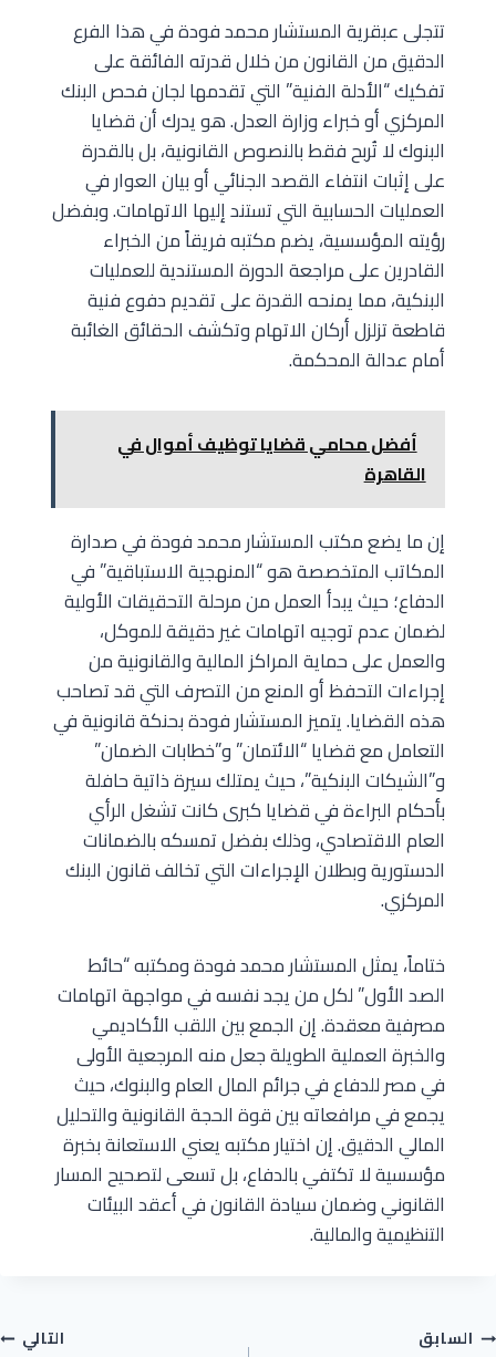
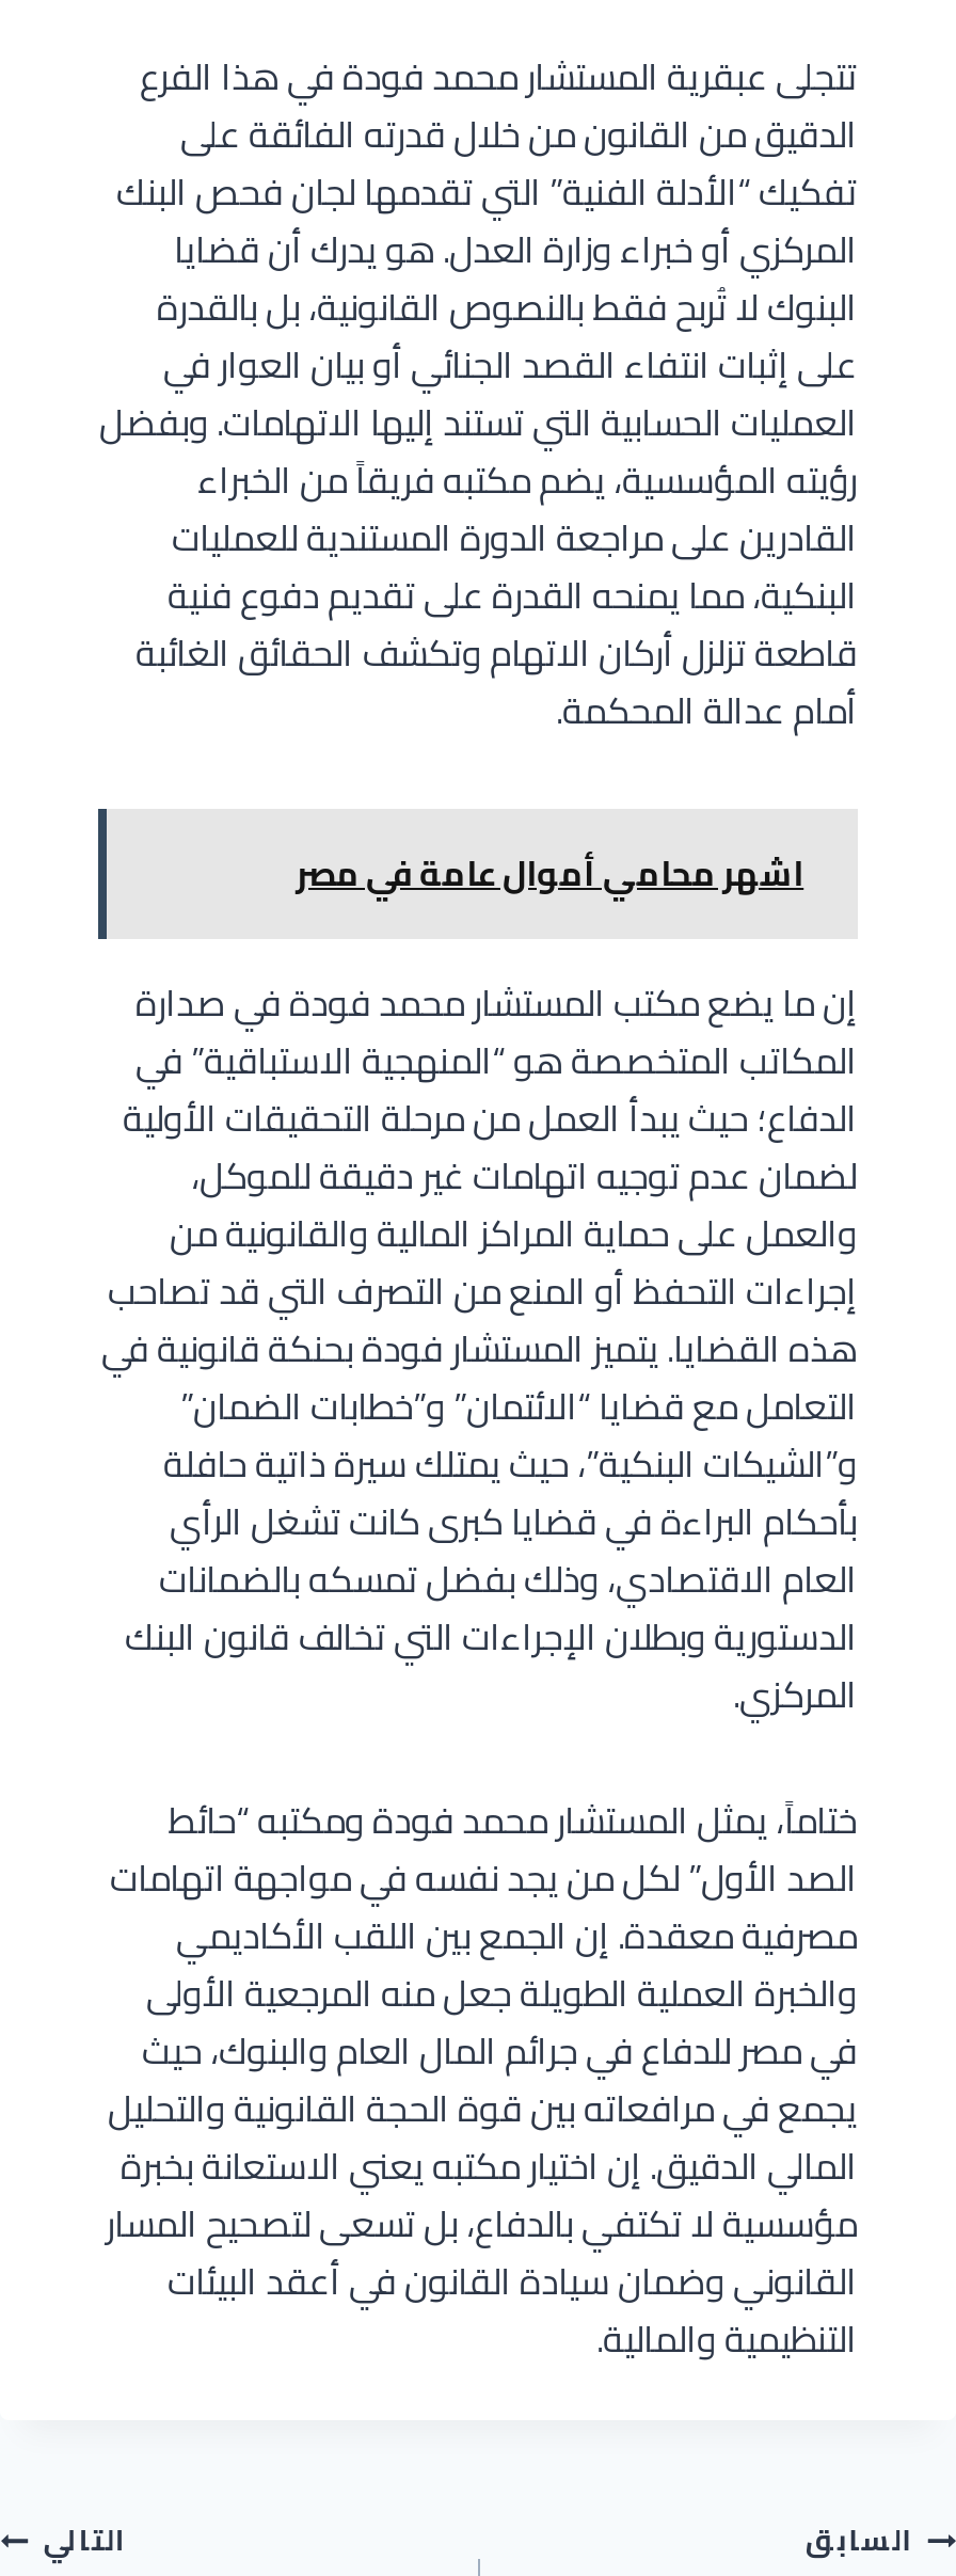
[117,427,426,490] أفضل محامي قضايا توظيف أموال في | القاهرة -> [296,840,804,904] اشهر محامي أموال عامة في مصر

